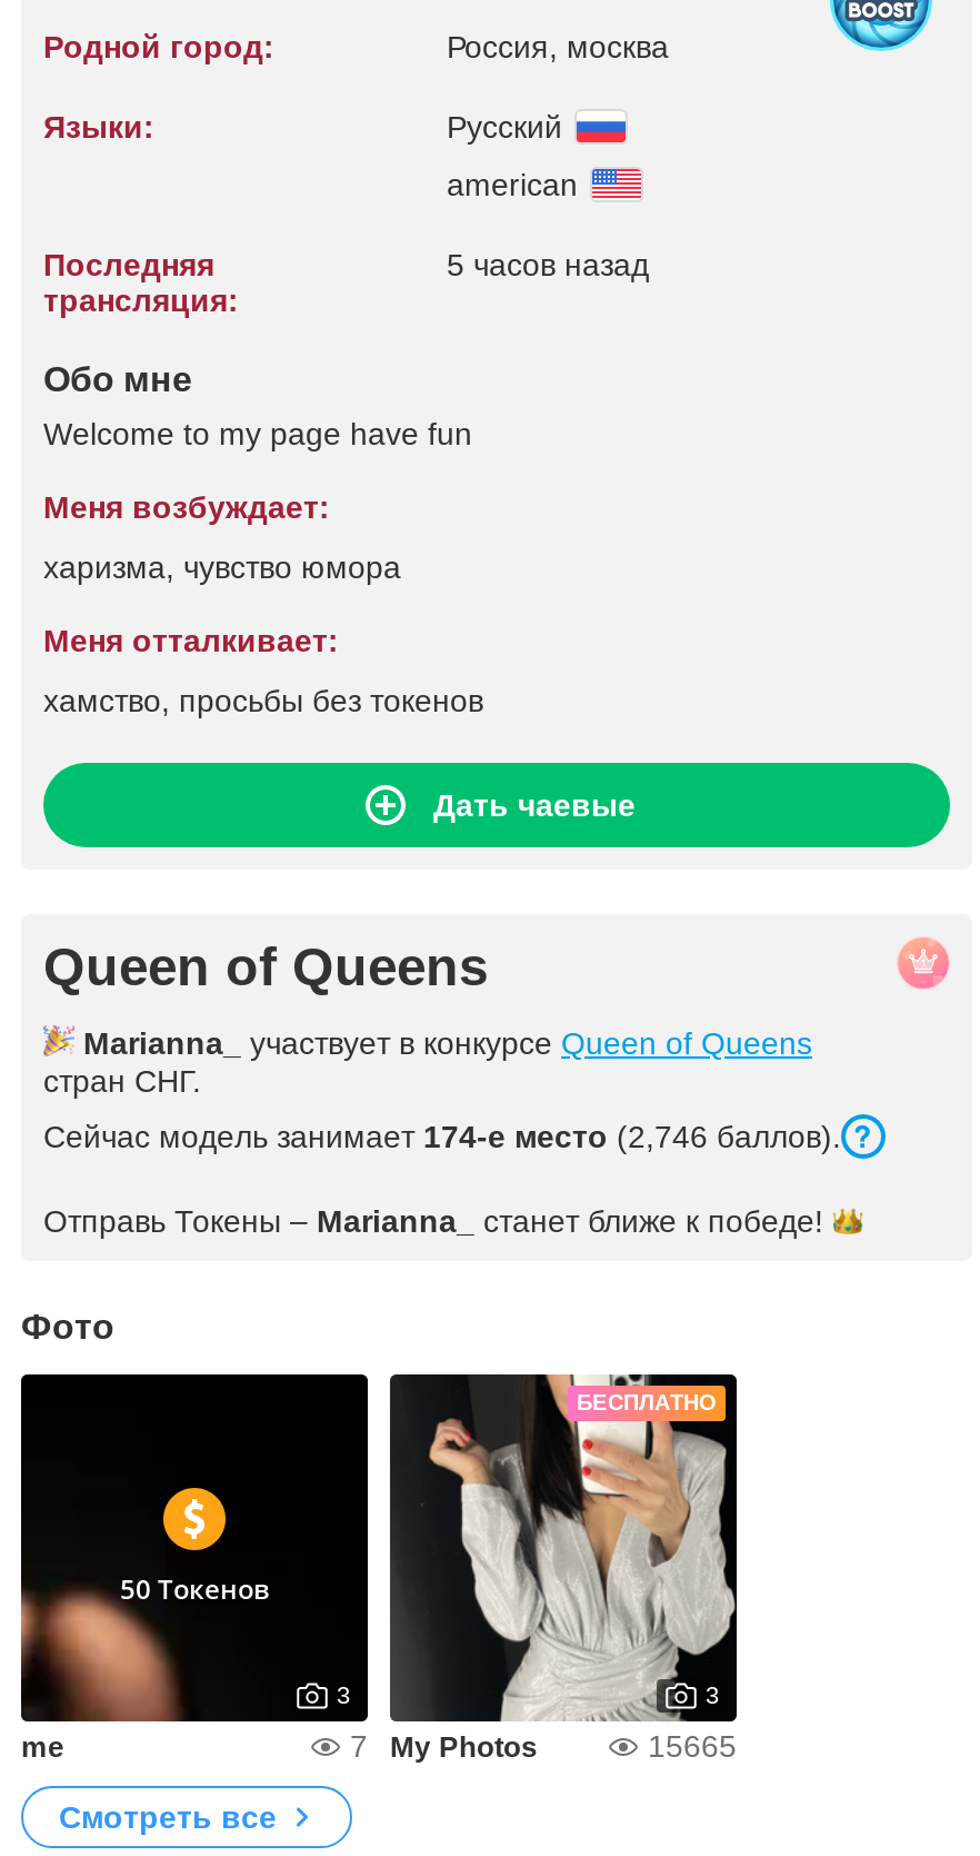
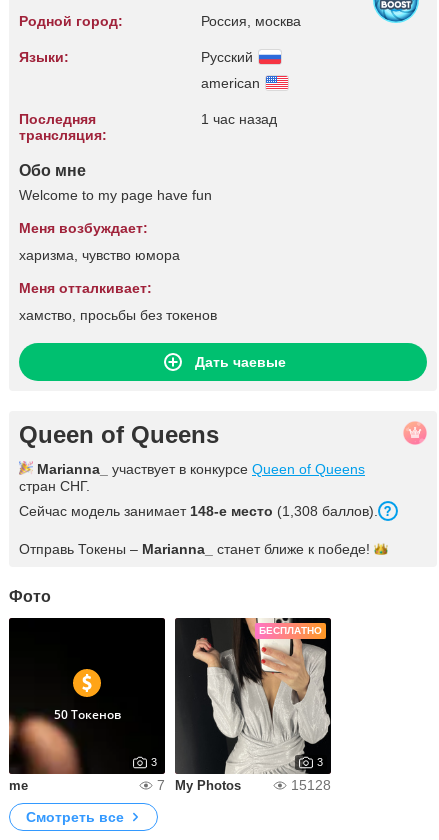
[447,247,649,282] 5 часов назад -> [200,111,276,127] 1 час назад
[43,1119,841,1154] Сейчас модель занимает 174-е место (2,746 баллов). -> [19,503,378,519] Сейчас модель занимает 148-е место (1,308 баллов).
[648,1728,737,1764] 15665 -> [291,777,331,793] 15128

